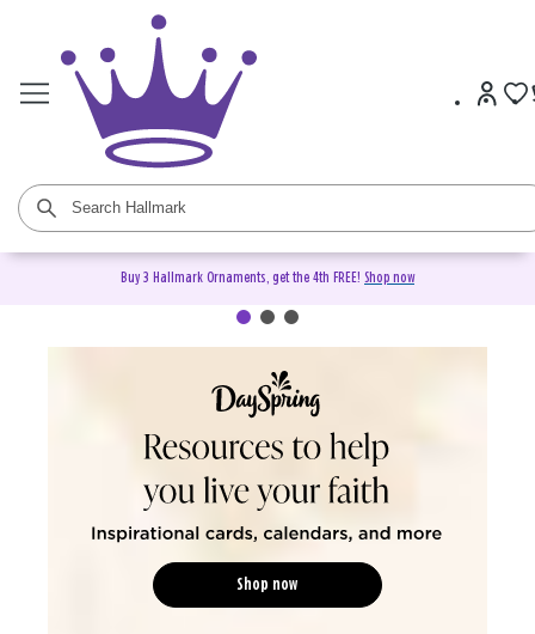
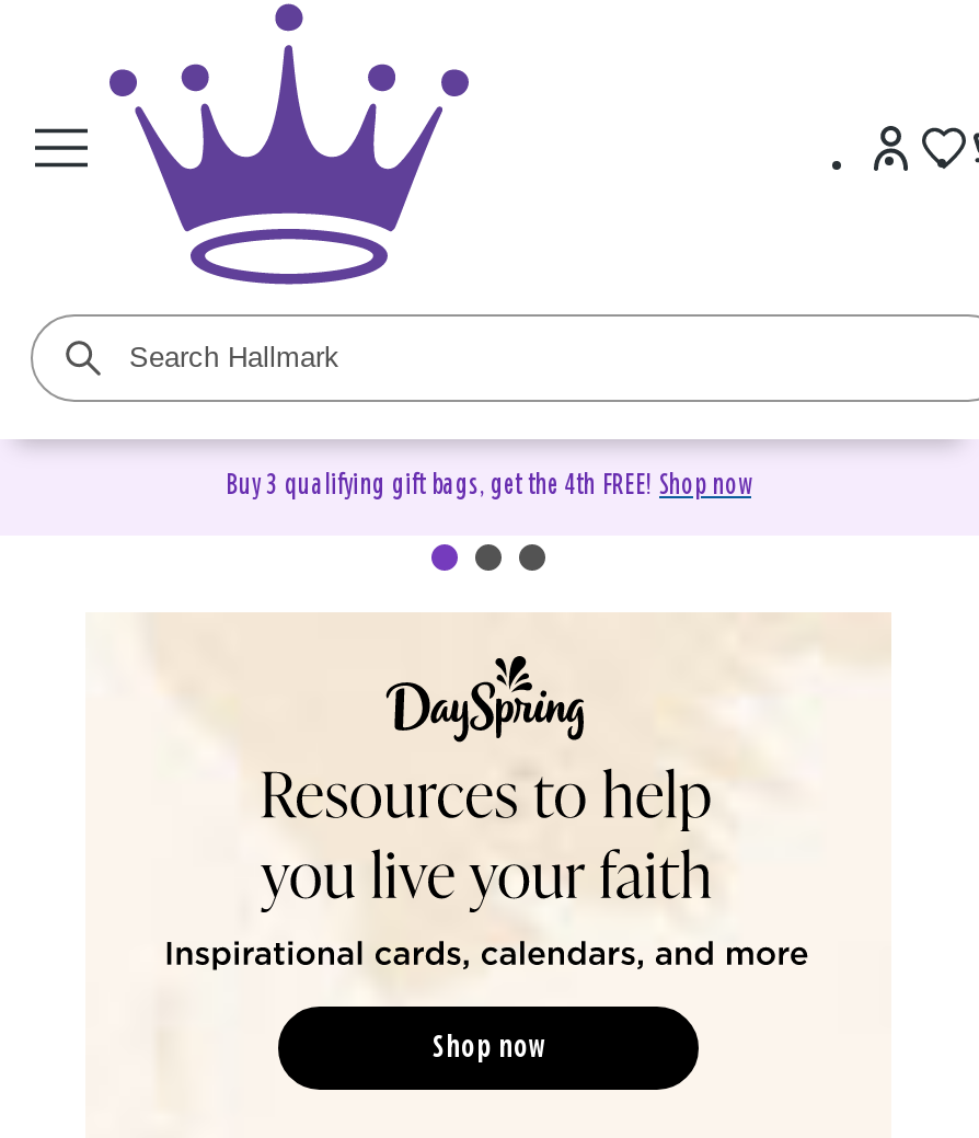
[121,270,414,286] Buy 3 Hallmark Ornaments, get the 4th FREE! Shop now -> [226,472,751,501] Buy 3 qualifying gift bags, get the 4th FREE! Shop now

